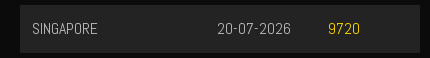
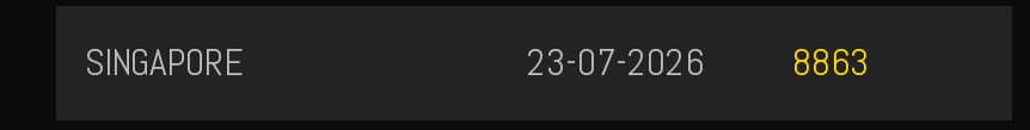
[217,19,291,39] 20-07-2026 -> [527,39,704,87] 23-07-2026
[328,19,360,39] 9720 -> [792,40,869,88] 8863

